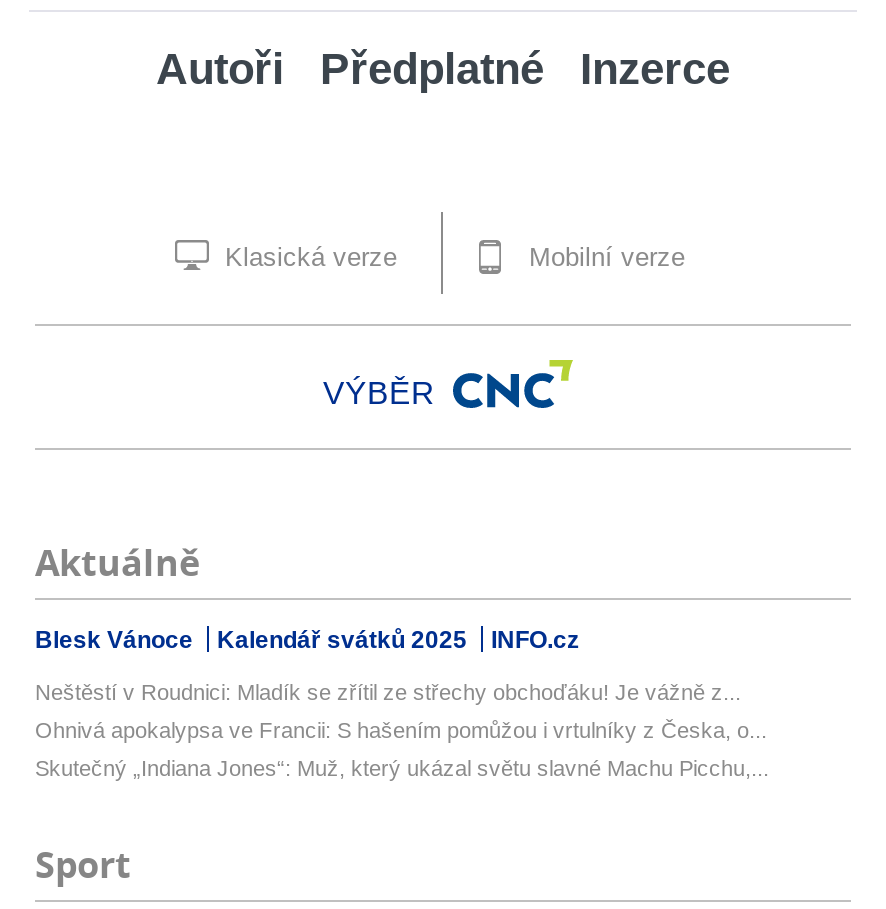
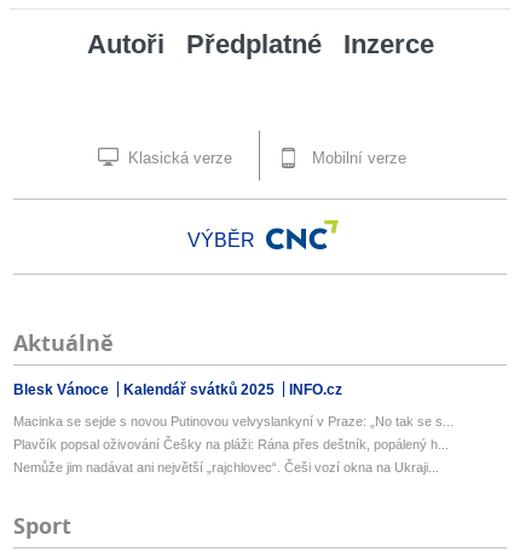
[35,681,741,705] Neštěstí v Roudnici: Mladík se zřítil ze střechy obchoďáku! Je vážně z... -> [13,414,454,429] Macinka se sejde s novou Putinovou velvyslankyní v Praze: „No tak se s...
[35,719,767,743] Ohnivá apokalypsa ve Francii: S hašením pomůžou i vrtulníky z Česka, o... -> [13,437,449,452] Plavčík popsal oživování Češky na pláži: Rána přes deštník, popálený h...
[35,757,769,781] Skutečný „Indiana Jones“: Muž, který ukázal světu slavné Machu Picchu,... -> [13,460,439,475] Nemůže jim nadávat ani největší „rajchlovec“. Češi vozí okna na Ukraji...

